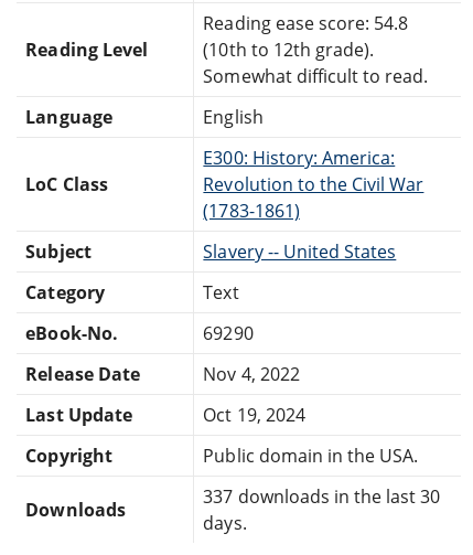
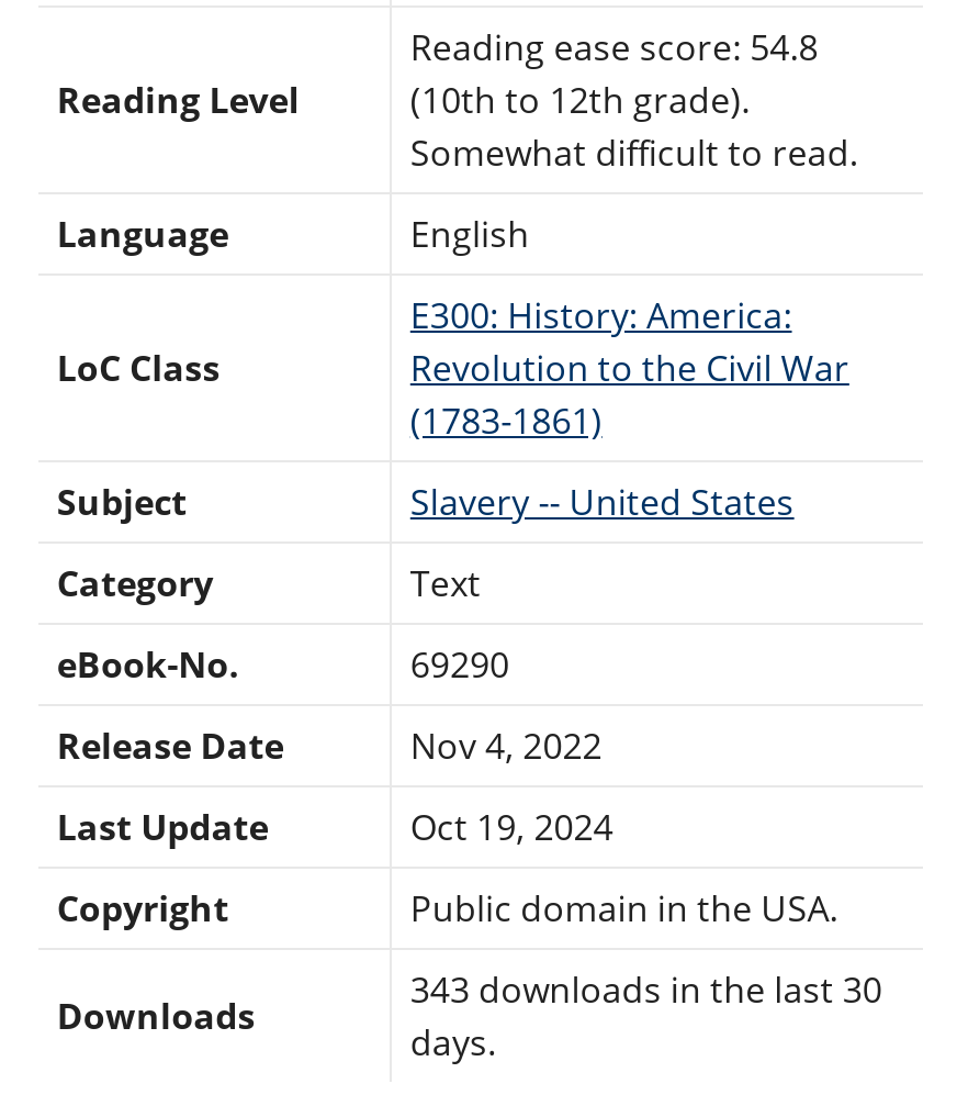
[203,484,440,508] 337 downloads in the last 30 -> [410,965,882,1013] 343 downloads in the last 30

